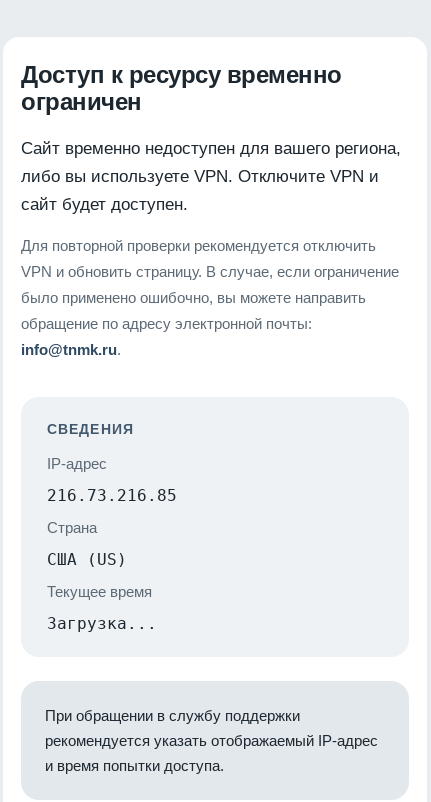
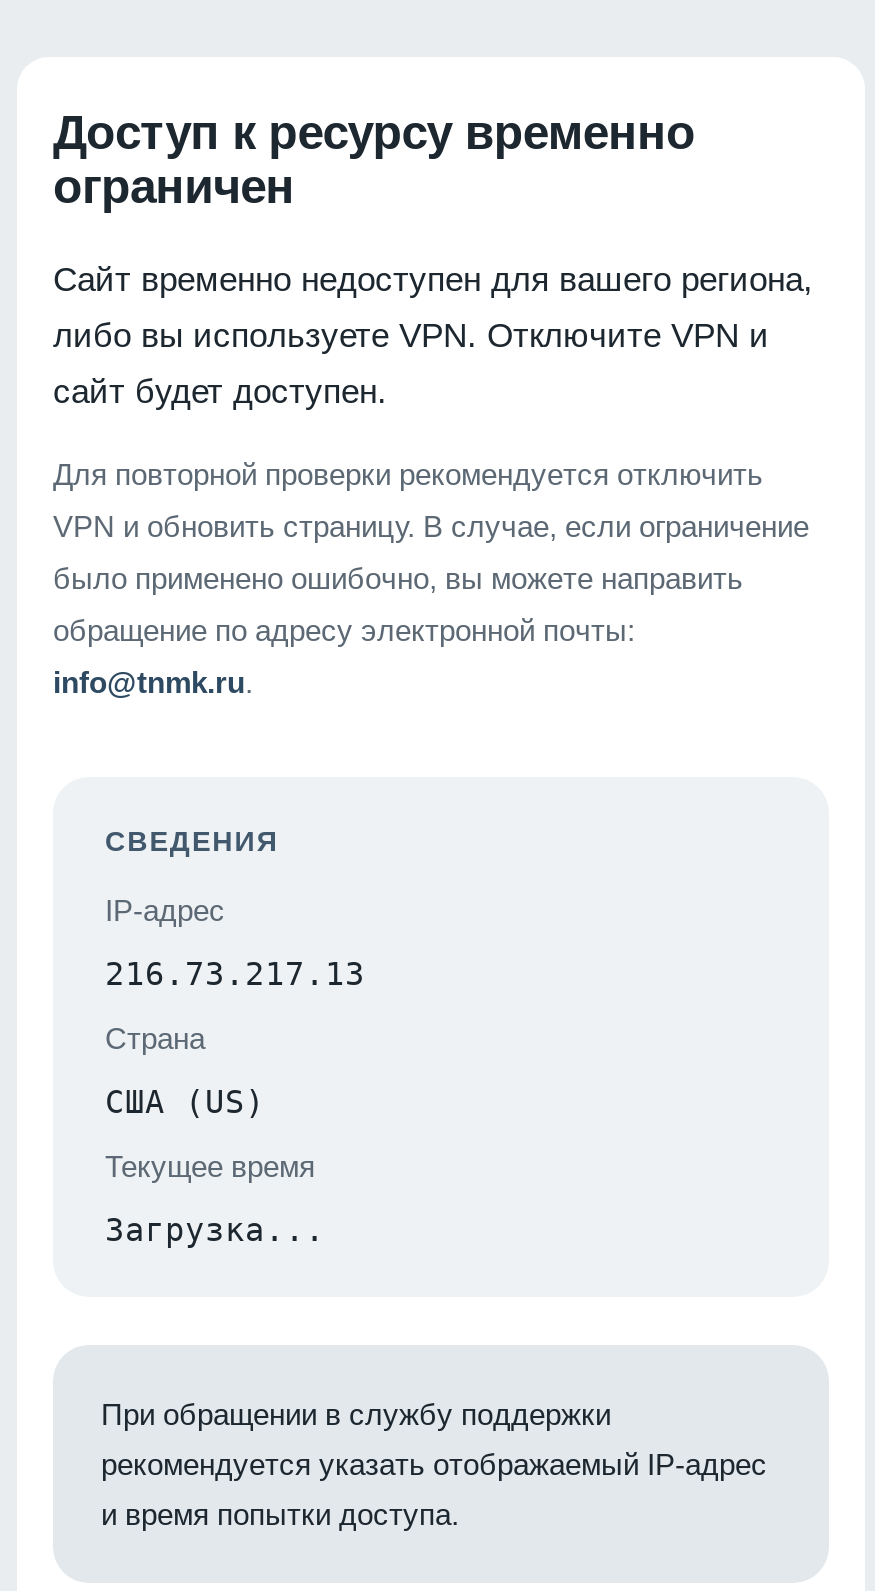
[47,485,177,504] 216.73.216.85 -> [105,954,365,992] 216.73.217.13

